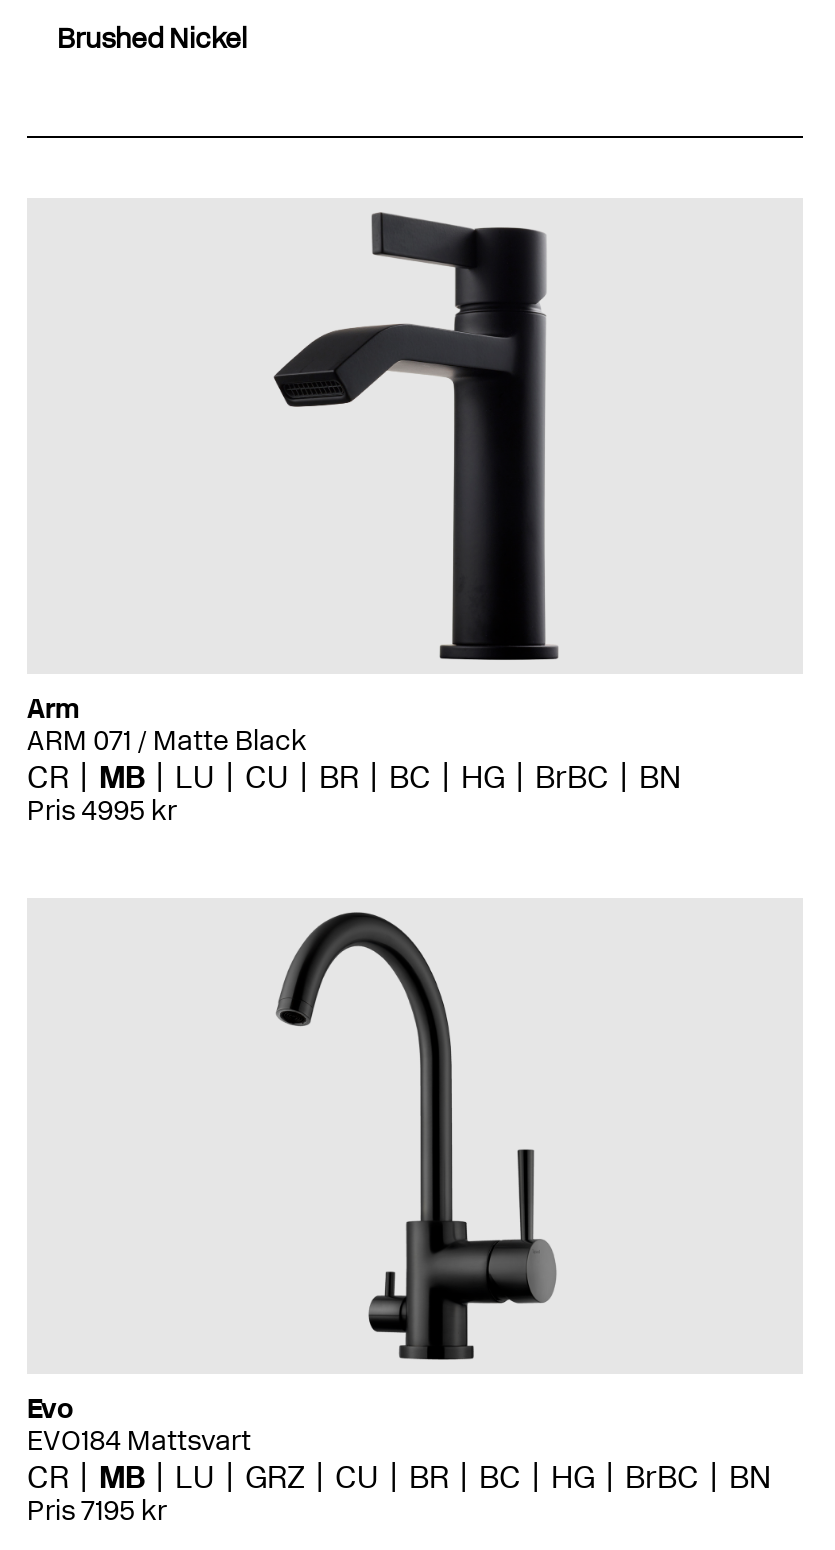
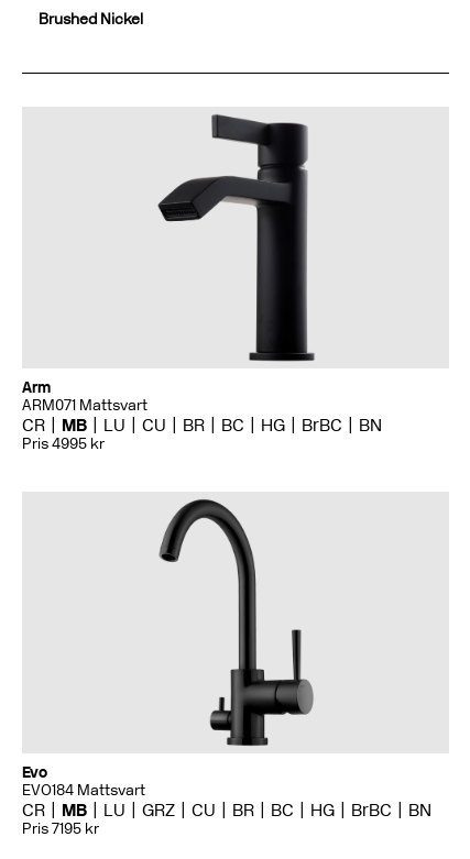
[27,723,307,757] ARM 071 / Matte Black -> [22,396,147,414] ARM071 Mattsvart

